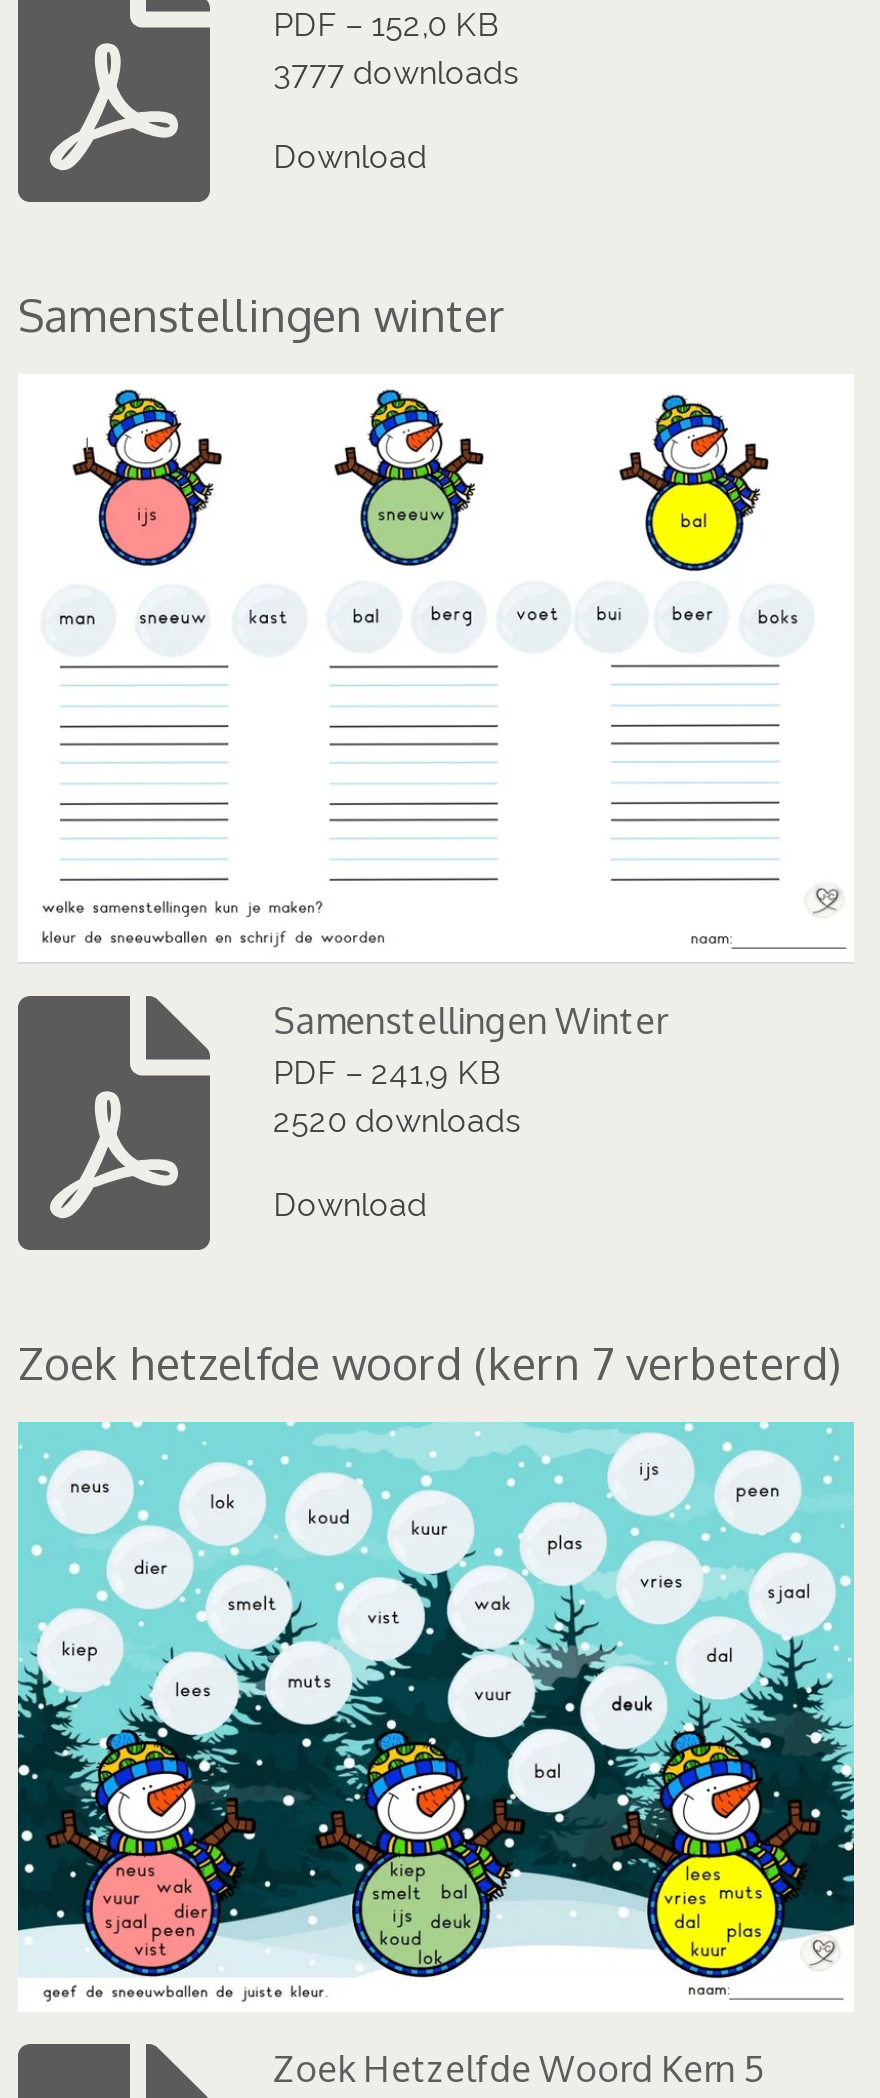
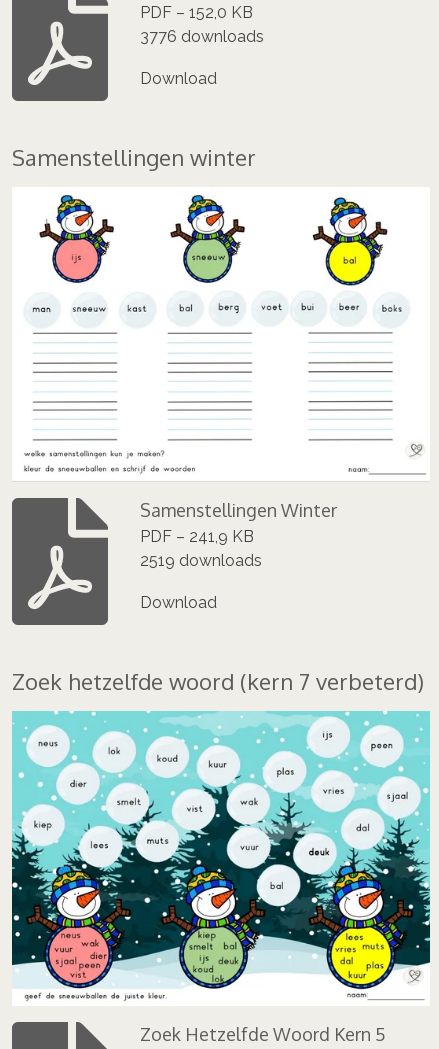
[273,54,519,92] 3777 downloads -> [140,27,264,46] 3776 downloads
[273,1102,521,1140] 2520 downloads -> [140,551,262,570] 2519 downloads

